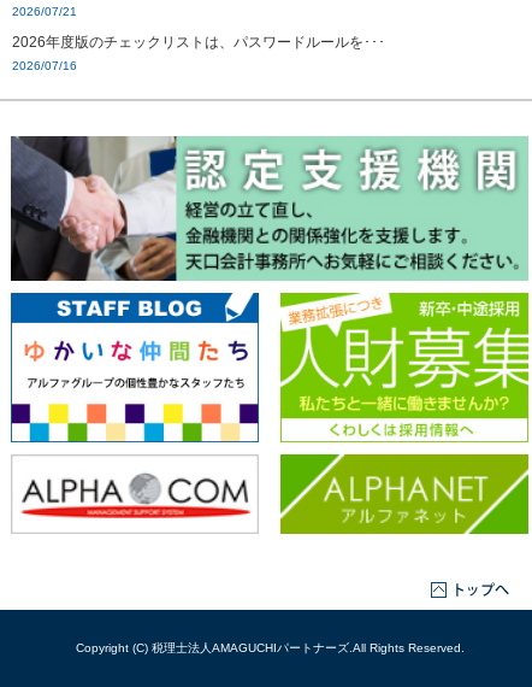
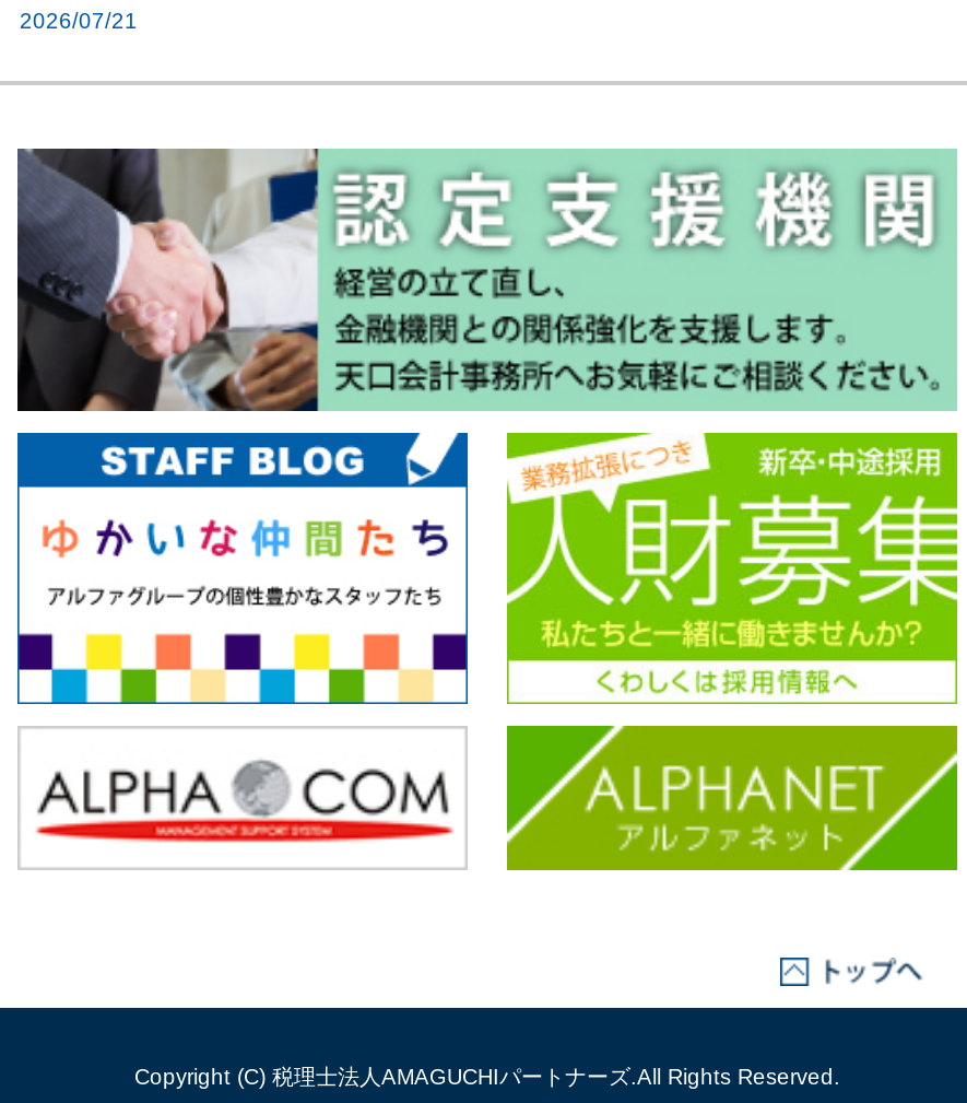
[12,34,385,73] 2026年度版のチェックリストは、パスワードルールを･･･ | 2026/07/16 -> none

